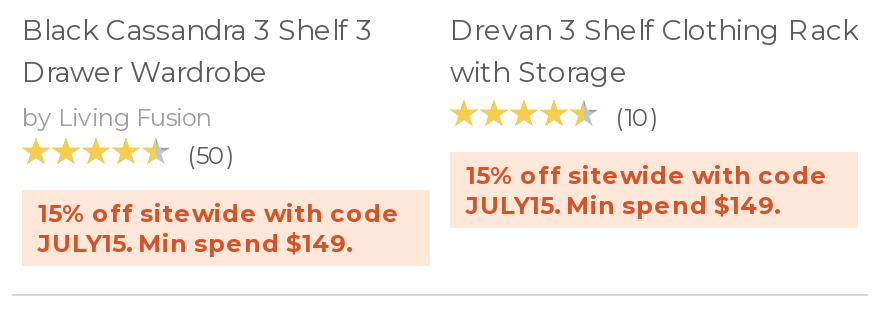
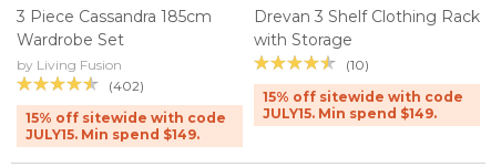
[22,12,372,90] Black Cassandra 3 Shelf 3 | Drawer Wardrobe -> [17,7,212,50] 3 Piece Cassandra 185cm | Wardrobe Set
[188,140,234,170] (50) -> [109,77,144,94] (402)

